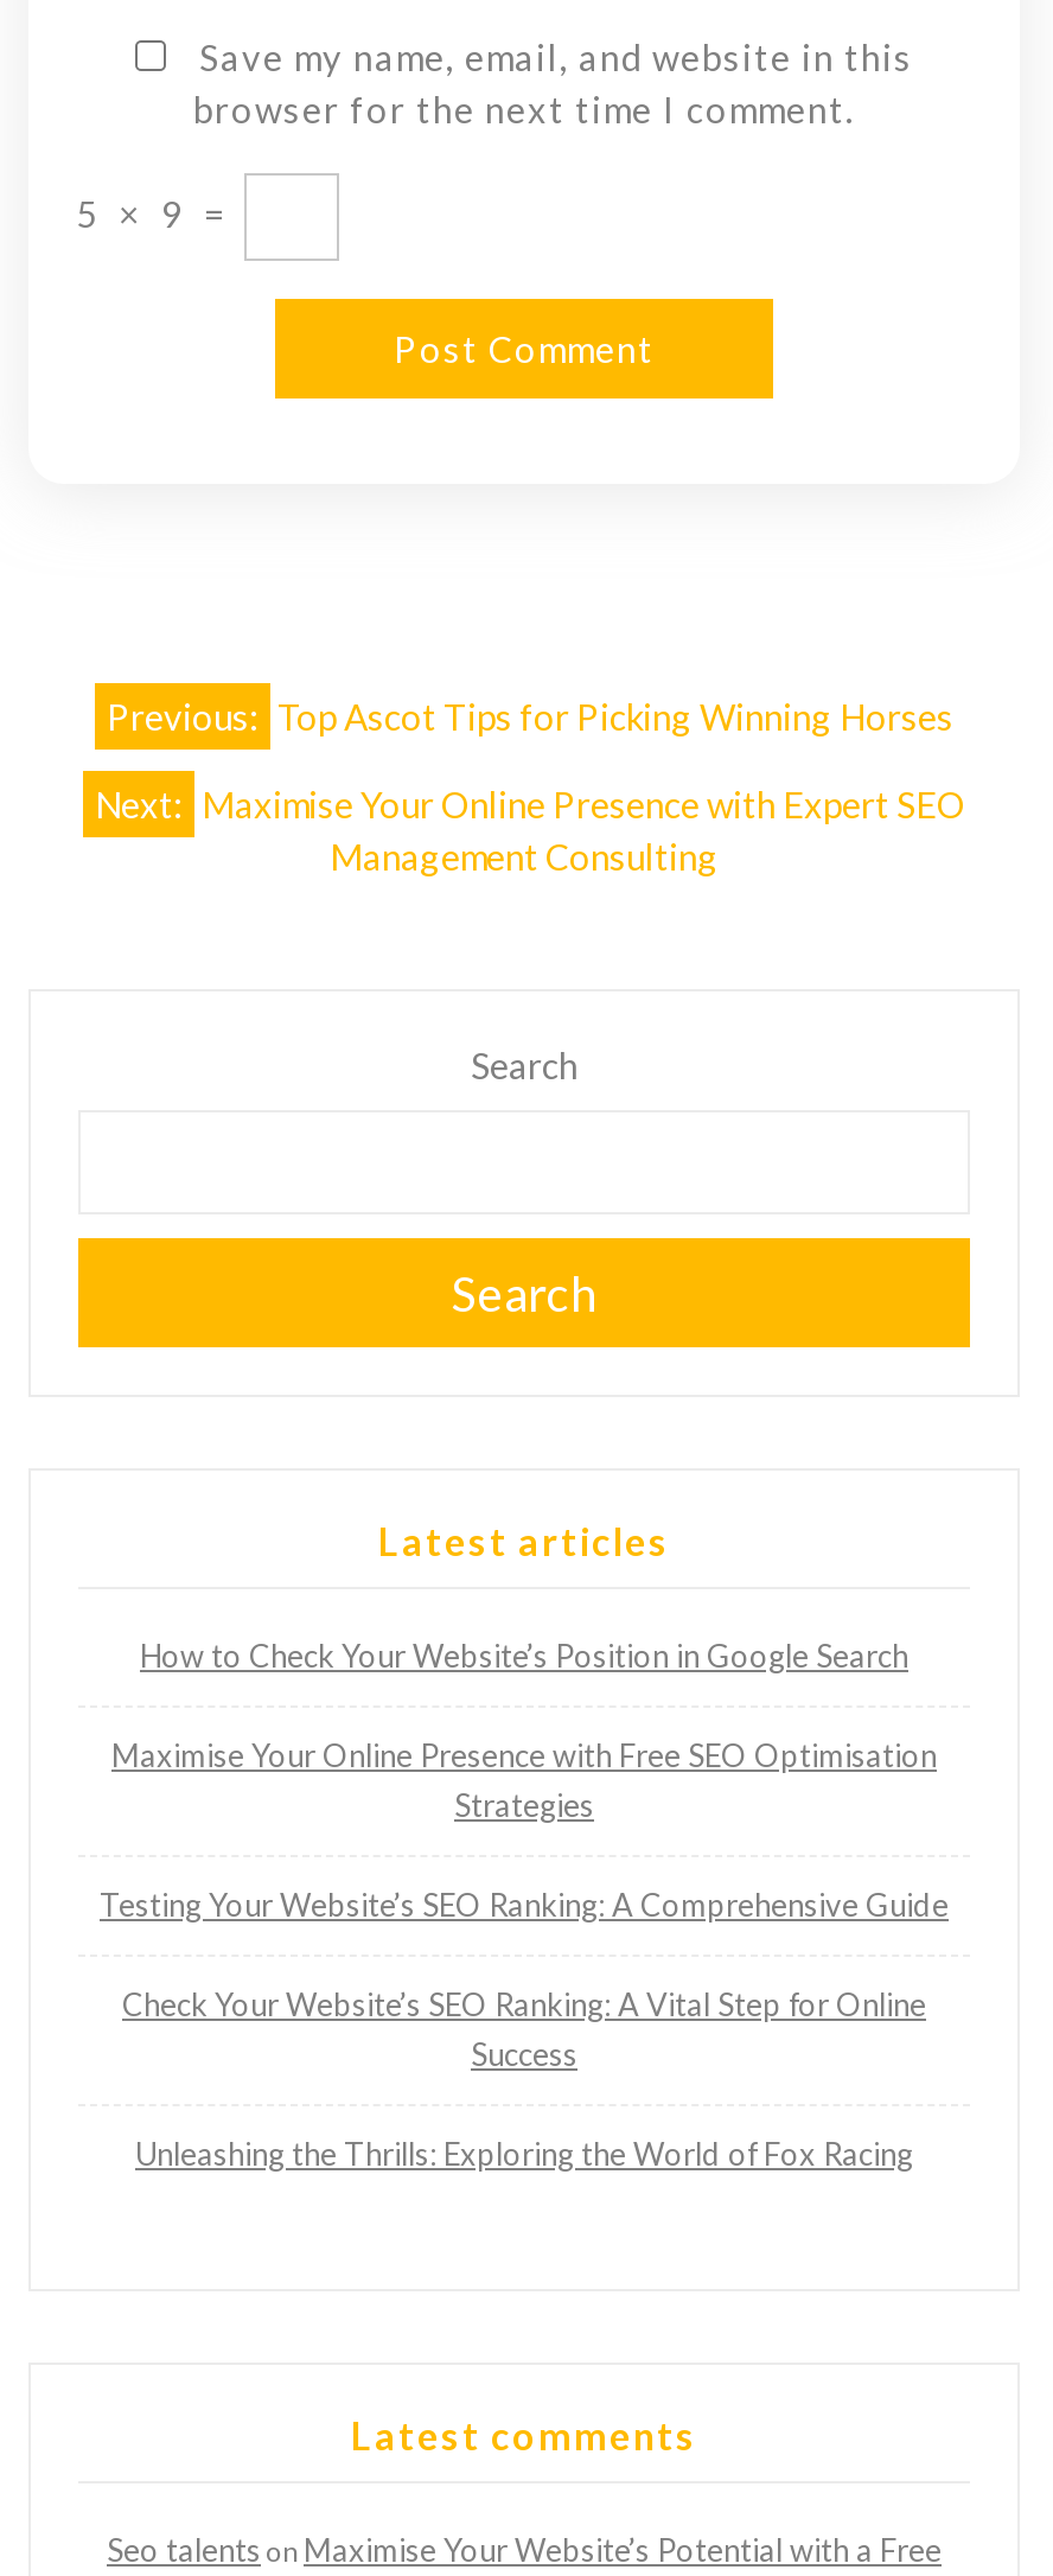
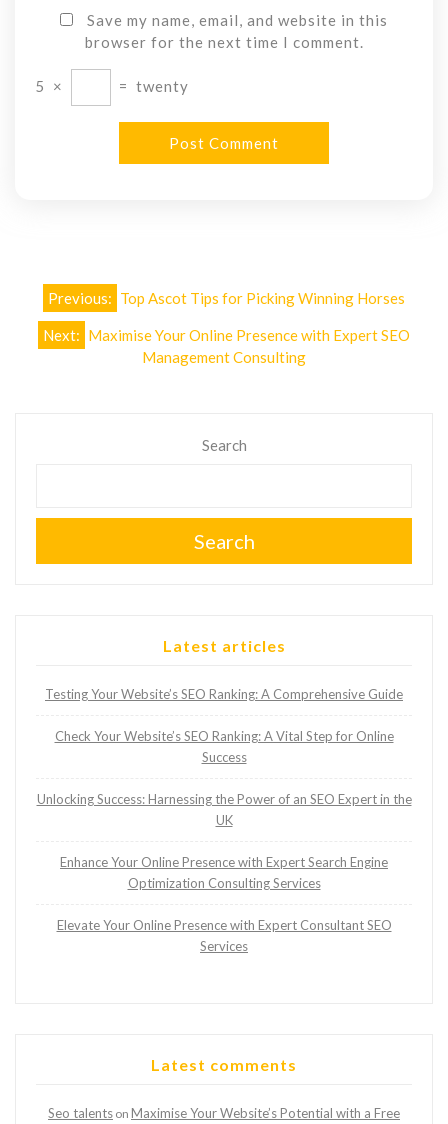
[76,191,235,234] 5 × 9 = -> [35,76,189,94] 5 × | = twenty
[111,1637,937,1824] How to Check Your Website’s Position in Google Search | Maximise Your Online Presence with Free SEO Optimisation | Strategies -> none
moved [100,1886,949,2073] -> [45,686,403,765]: Testing Your Website’s SEO Ranking: A Comprehensive Guide | Check Your Website’s SEO Ranking: A Vital Step for Online | Success
[135,2135,913,2173] Unleashing the Thrills: Exploring the World of Fox Racing -> [36,791,411,954] Unlocking Success: Harnessing the Power of an SEO Expert in the | UK | Enhance Your Online Presence with Expert Search Engine | Optimization Consulting Services | Elevate Your Online Presence with Expert Consultant SEO | Services

